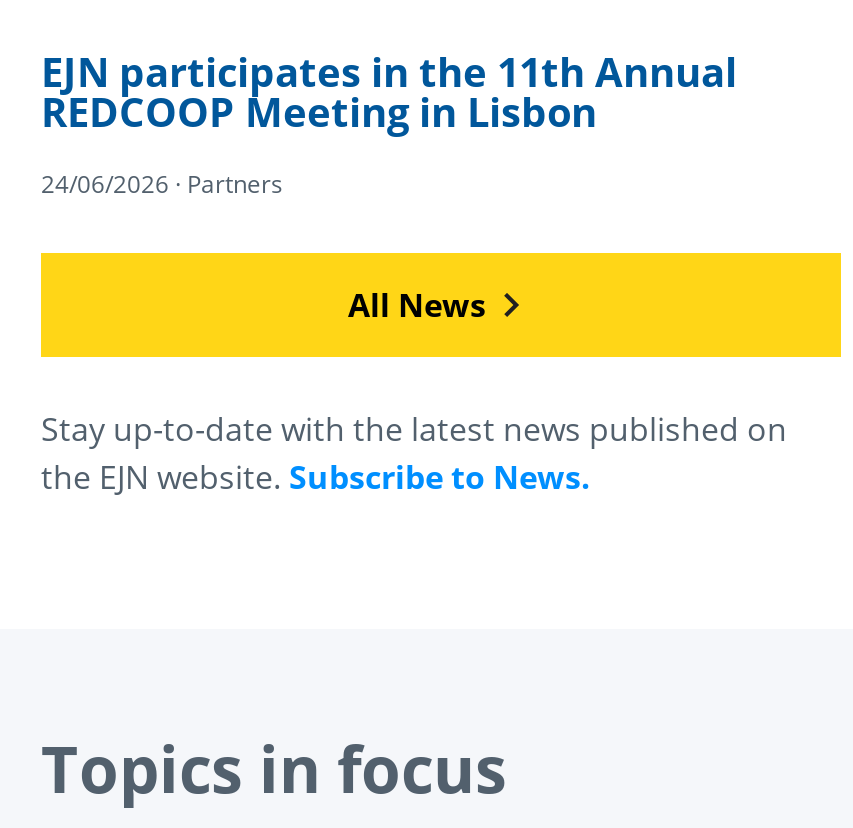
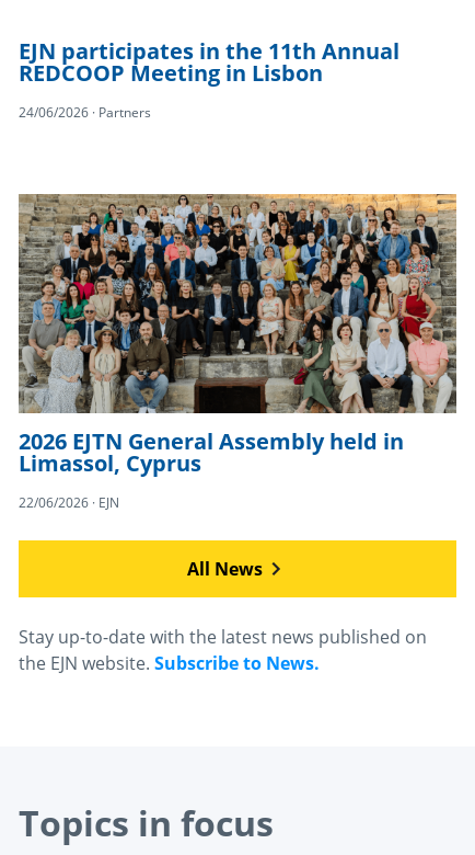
none -> [18,193,457,512] [image] | 2026 EJTN General Assembly held in | Limassol, Cyprus | 22/06/2026 · EJN

